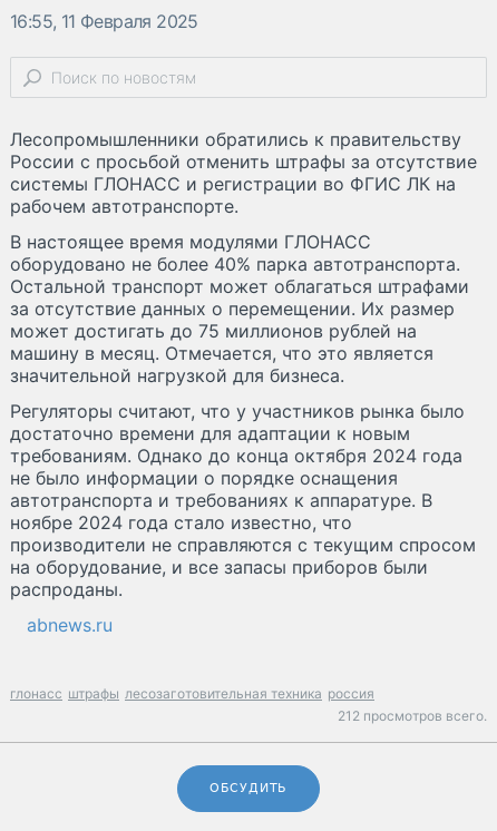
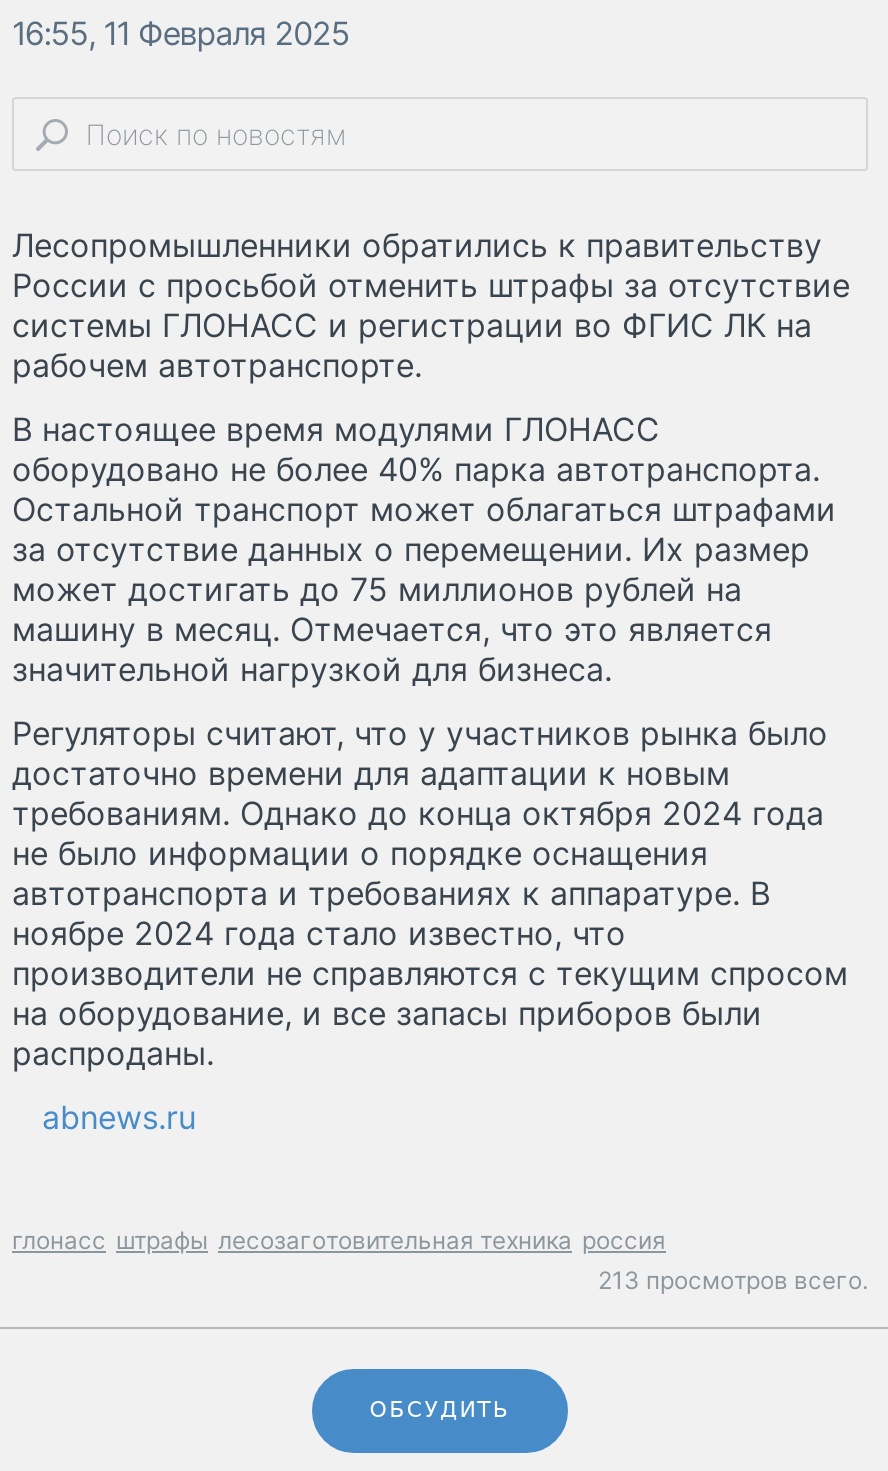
[338,707,487,724] 212 просмотров всего. -> [598,1265,868,1295] 213 просмотров всего.

